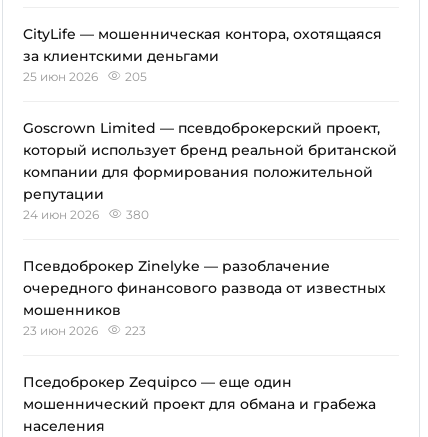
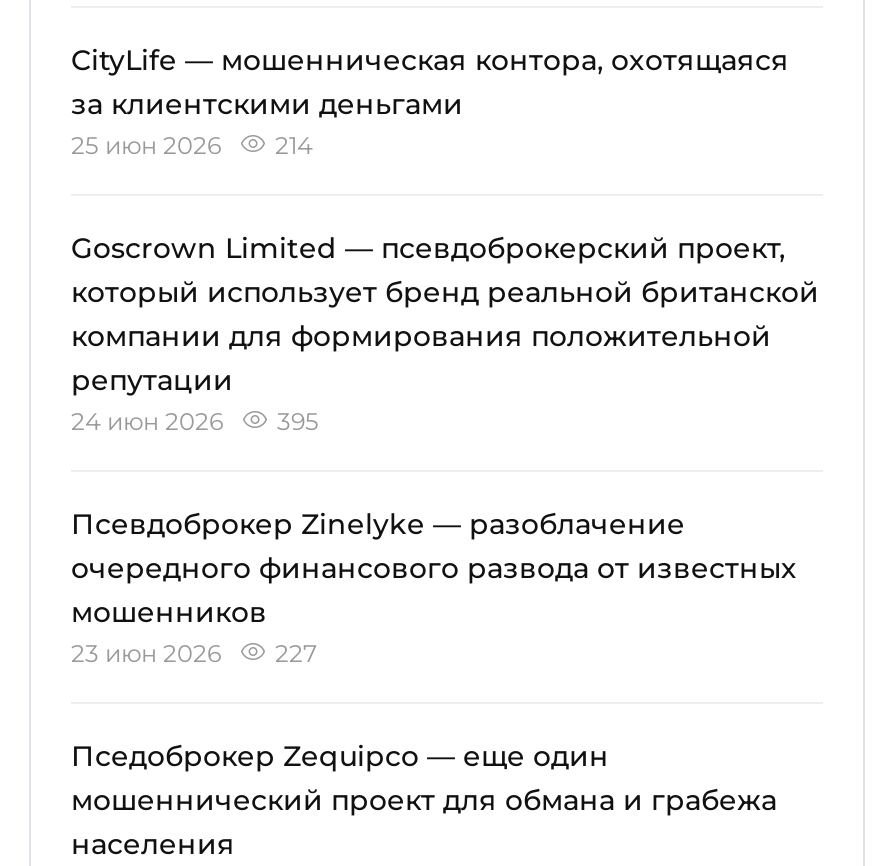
[23,69,147,84] 25 июн 2026 205 -> [71,129,313,159] 25 июн 2026 214
[23,207,149,222] 24 июн 2026 380 -> [71,405,319,435] 24 июн 2026 395
[23,323,146,338] 23 июн 2026 223 -> [71,637,317,667] 23 июн 2026 227

